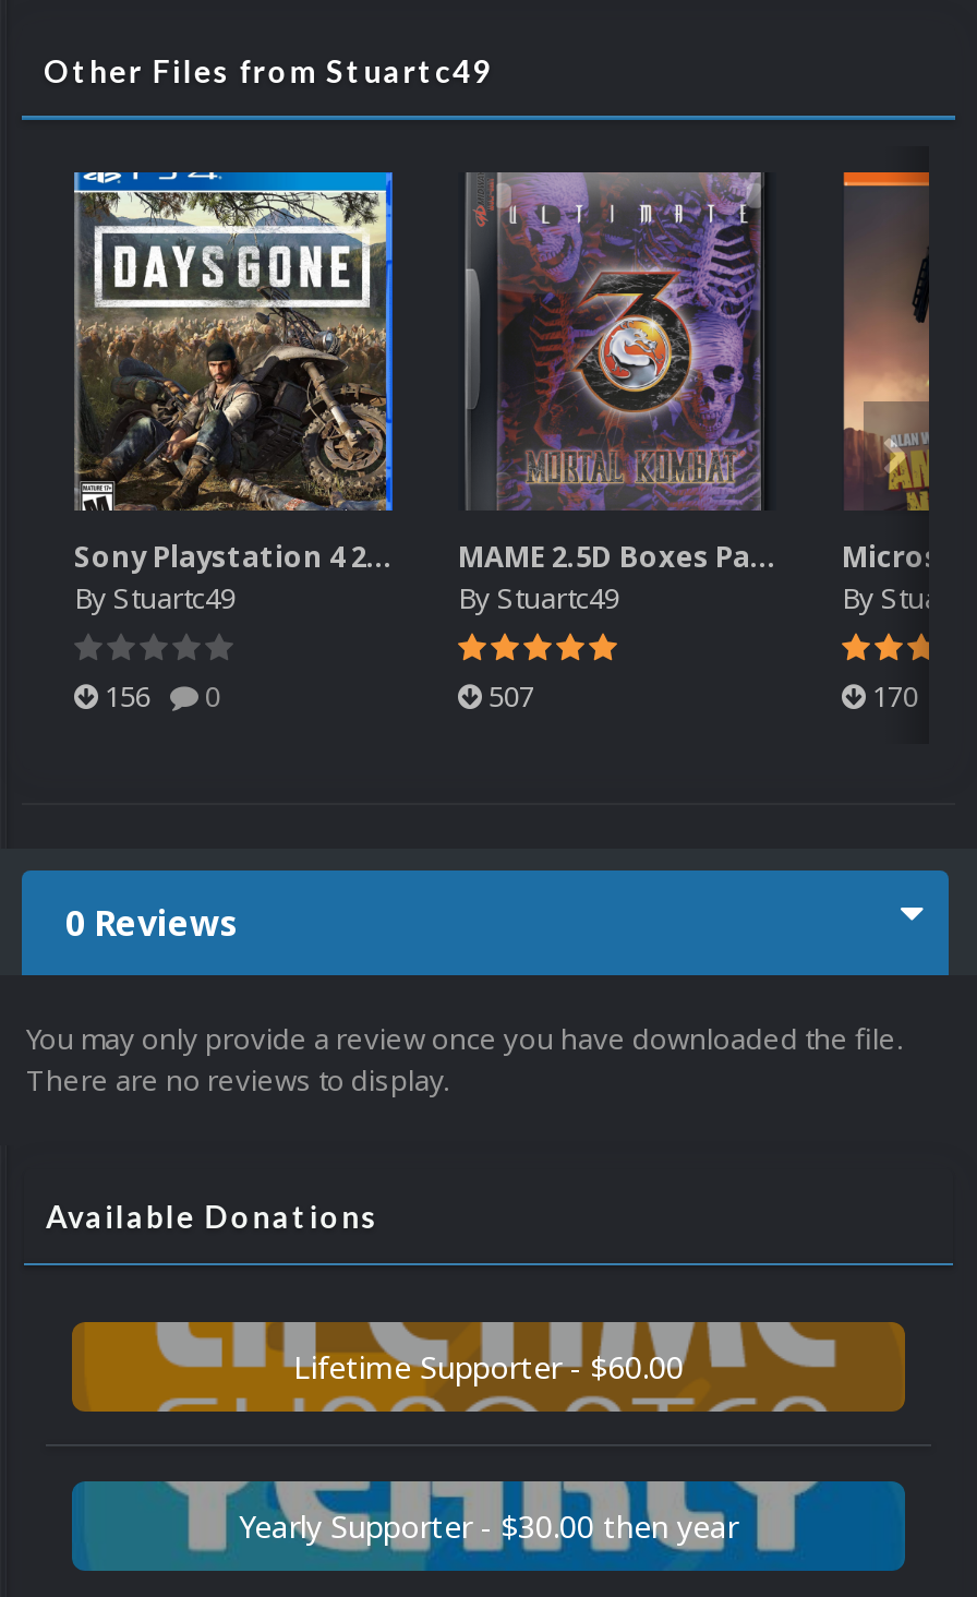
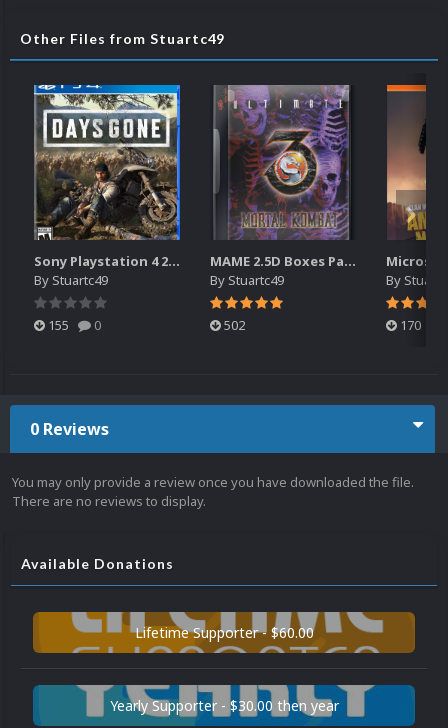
[98,677,220,716] 156 0 -> [45,316,101,334] 155 0
[482,677,534,716] 507 -> [221,316,245,334] 502

